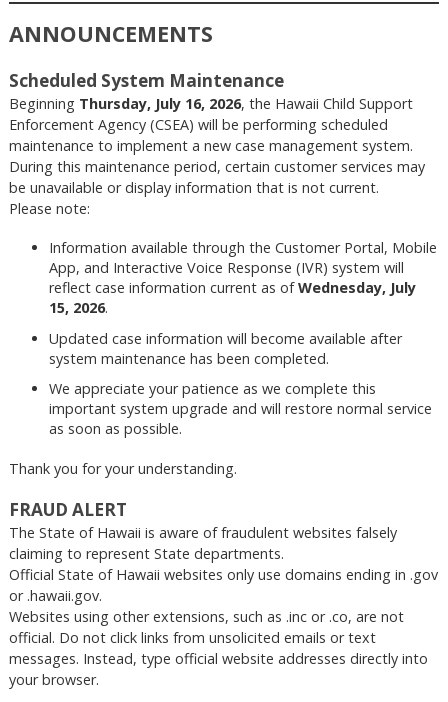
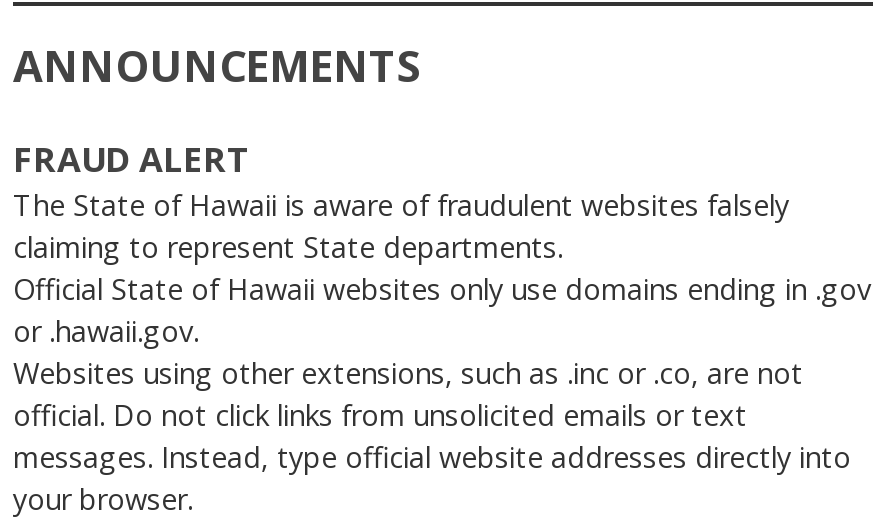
[9,69,437,478] Scheduled System Maintenance | Beginning Thursday, July 16, 2026, the Hawaii Child Support | Enforcement Agency (CSEA) will be performing scheduled | maintenance to implement a new case management system. | During this maintenance period, certain customer services may | be unavailable or display information that is not current. | Please note: | Information available through the Customer Portal, Mobile | App, and Interactive Voice Response (IVR) system will | reflect case information current as ofWednesday, July | 15, 2026. | Updated case information will become available after | system maintenance has been completed. | We appreciate your patience as we complete this | important system upgrade and will restore normal service | as soon as possible. | Thank you for your understanding. -> none

